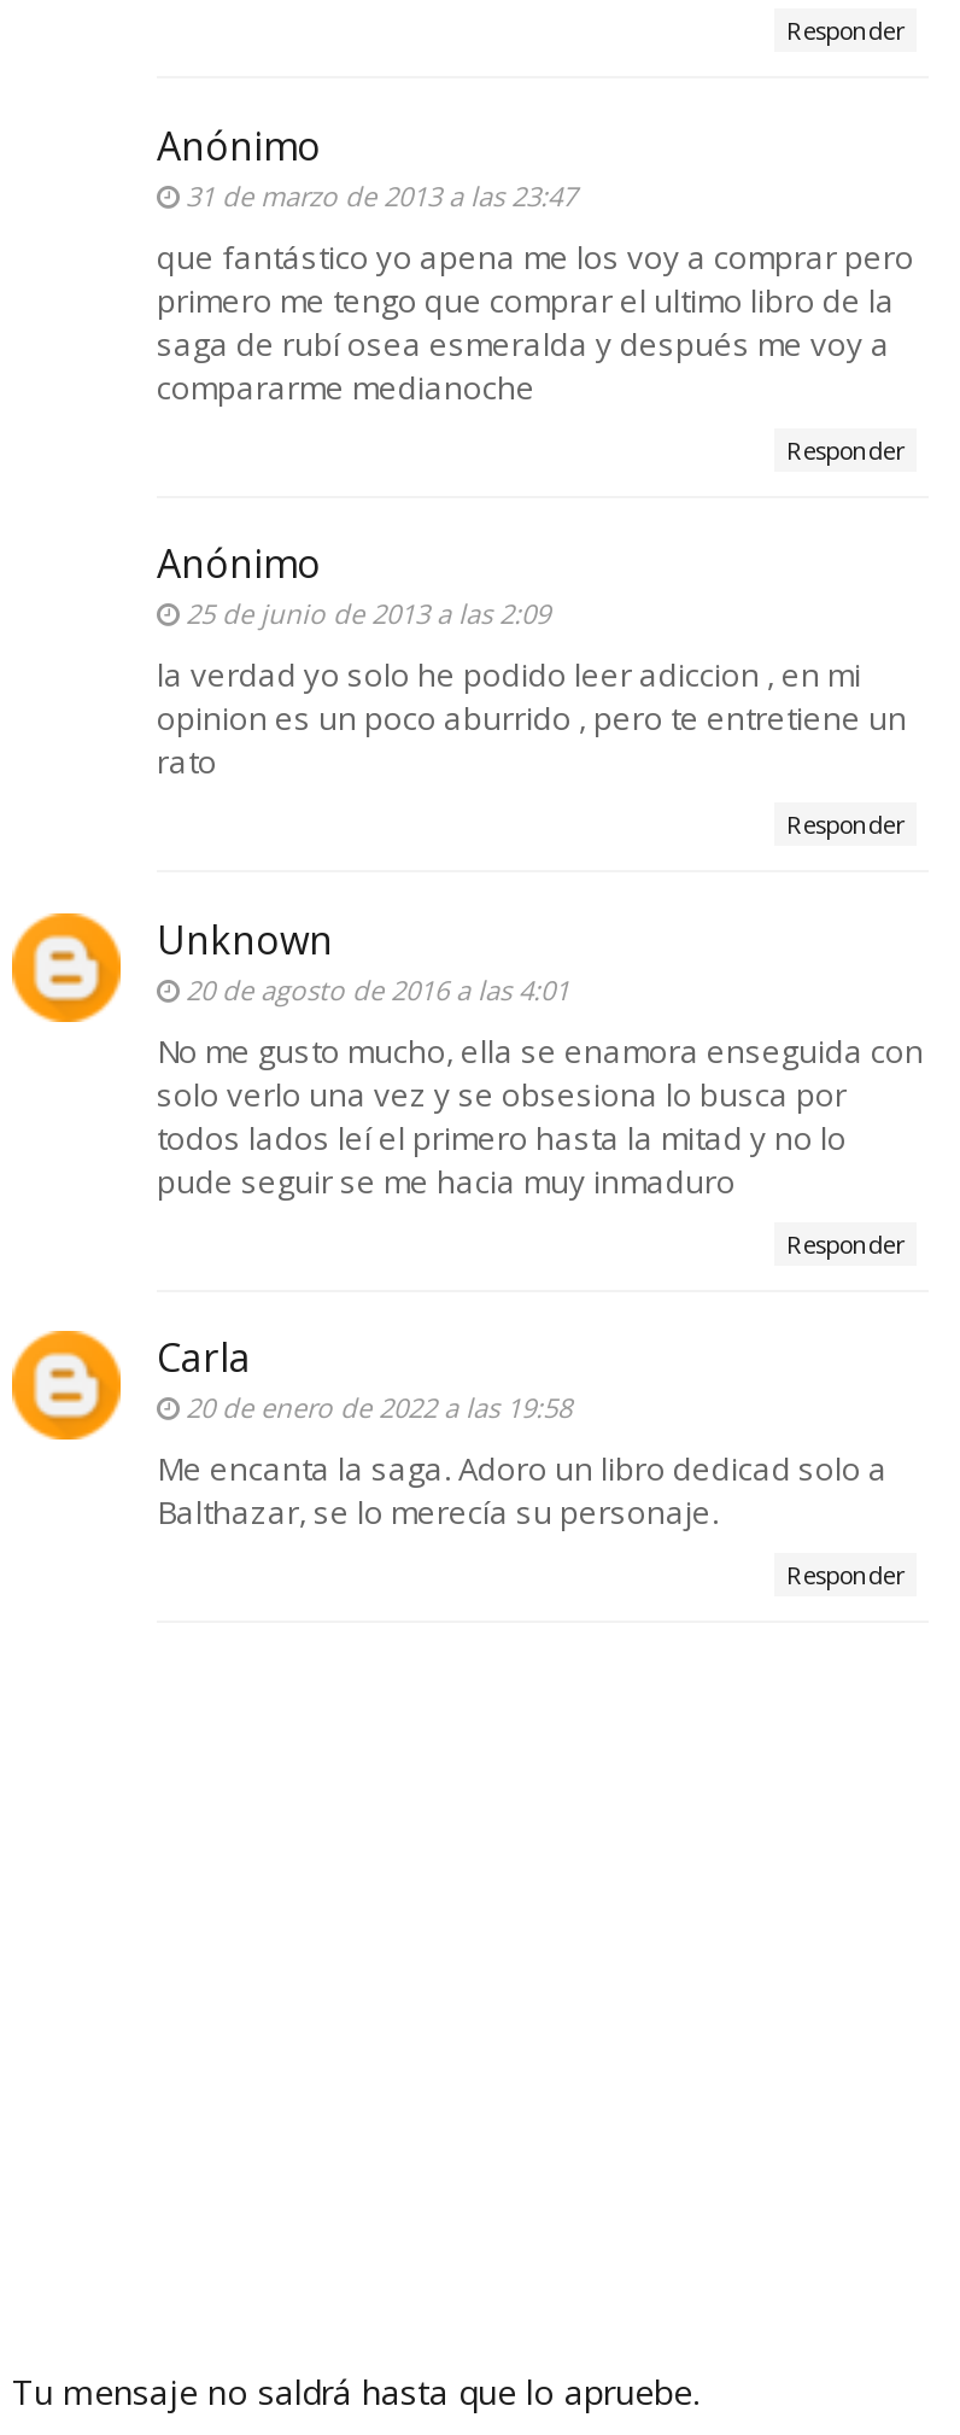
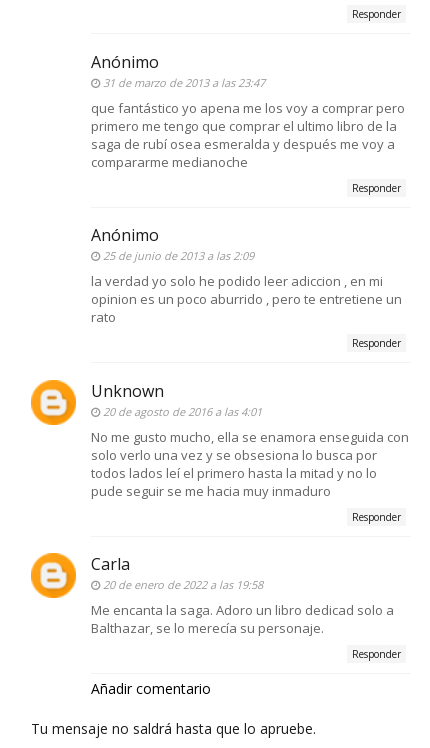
none -> [91,679,211,698] Añadir comentario

